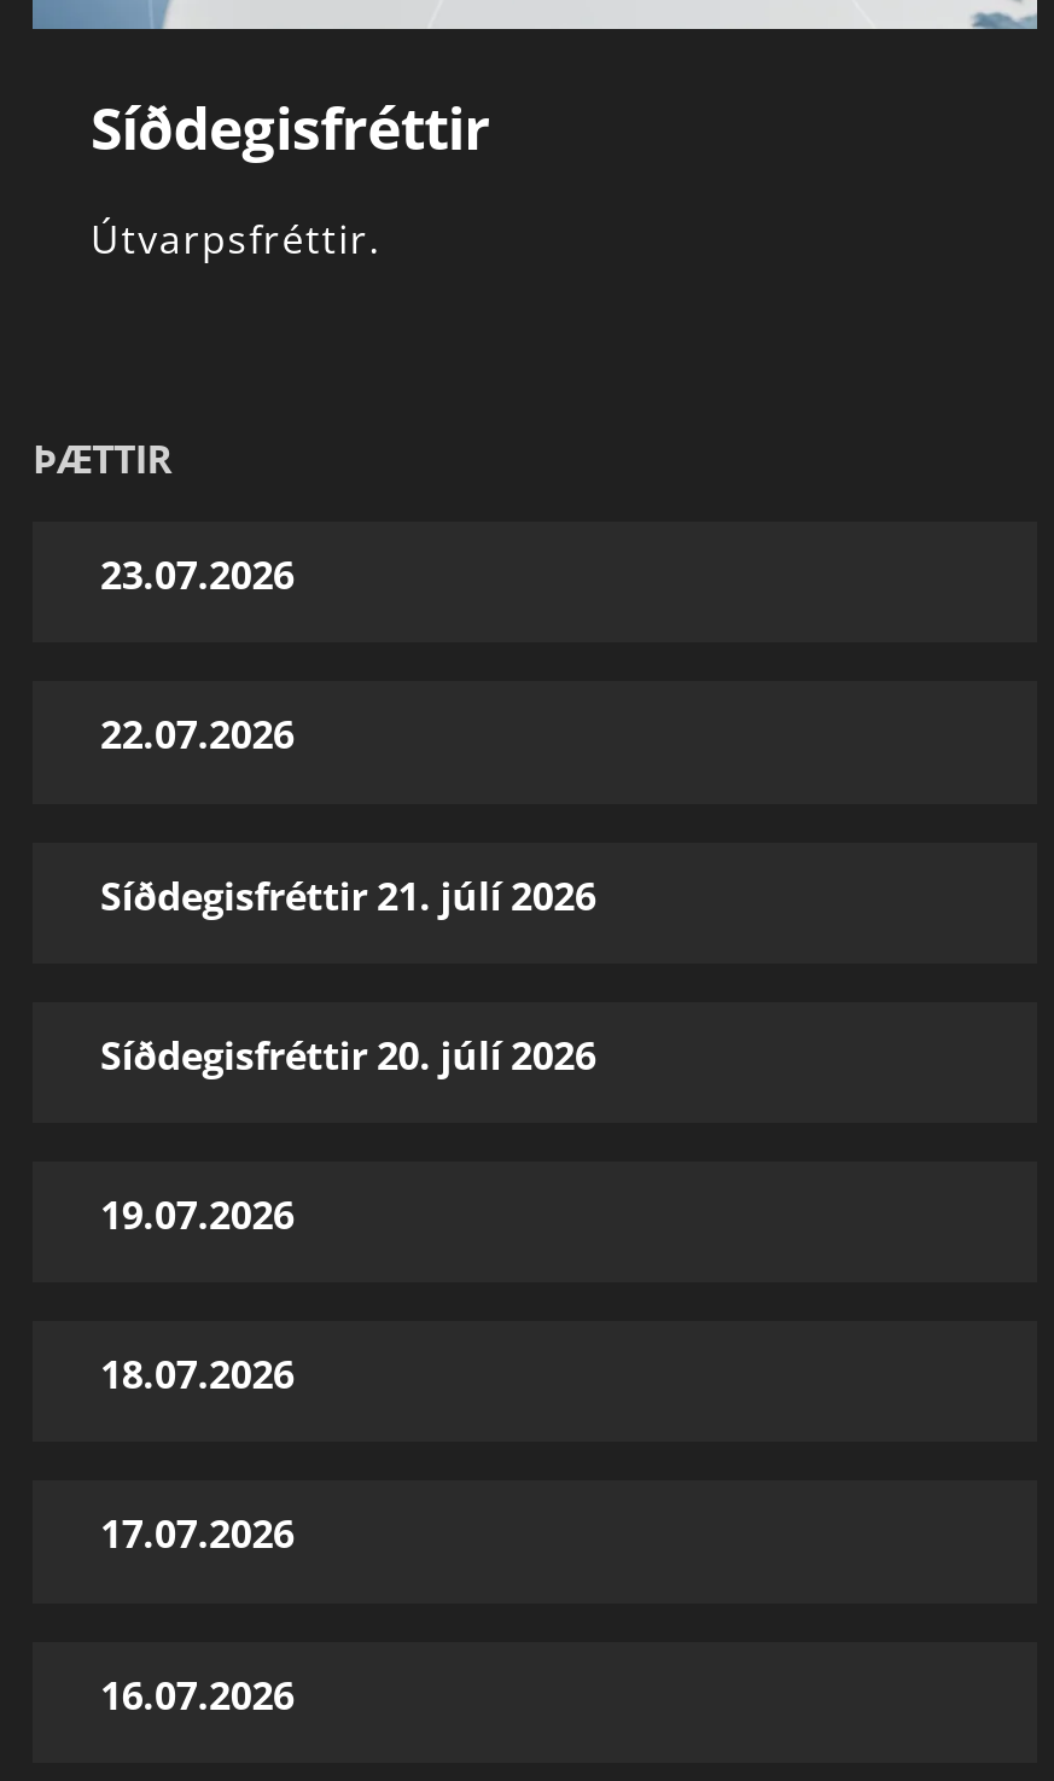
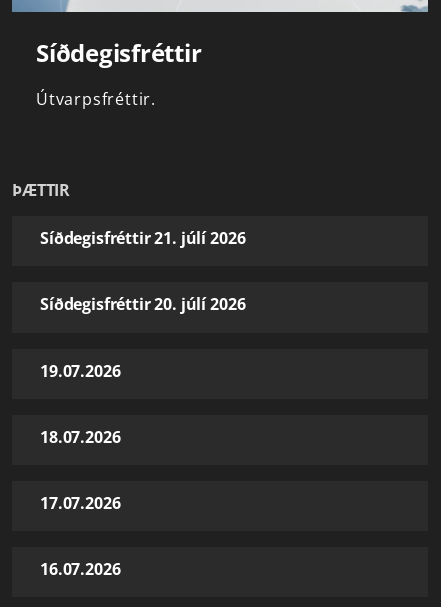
[100,549,294,762] 23.07.2026 | 22.07.2026 -> none

